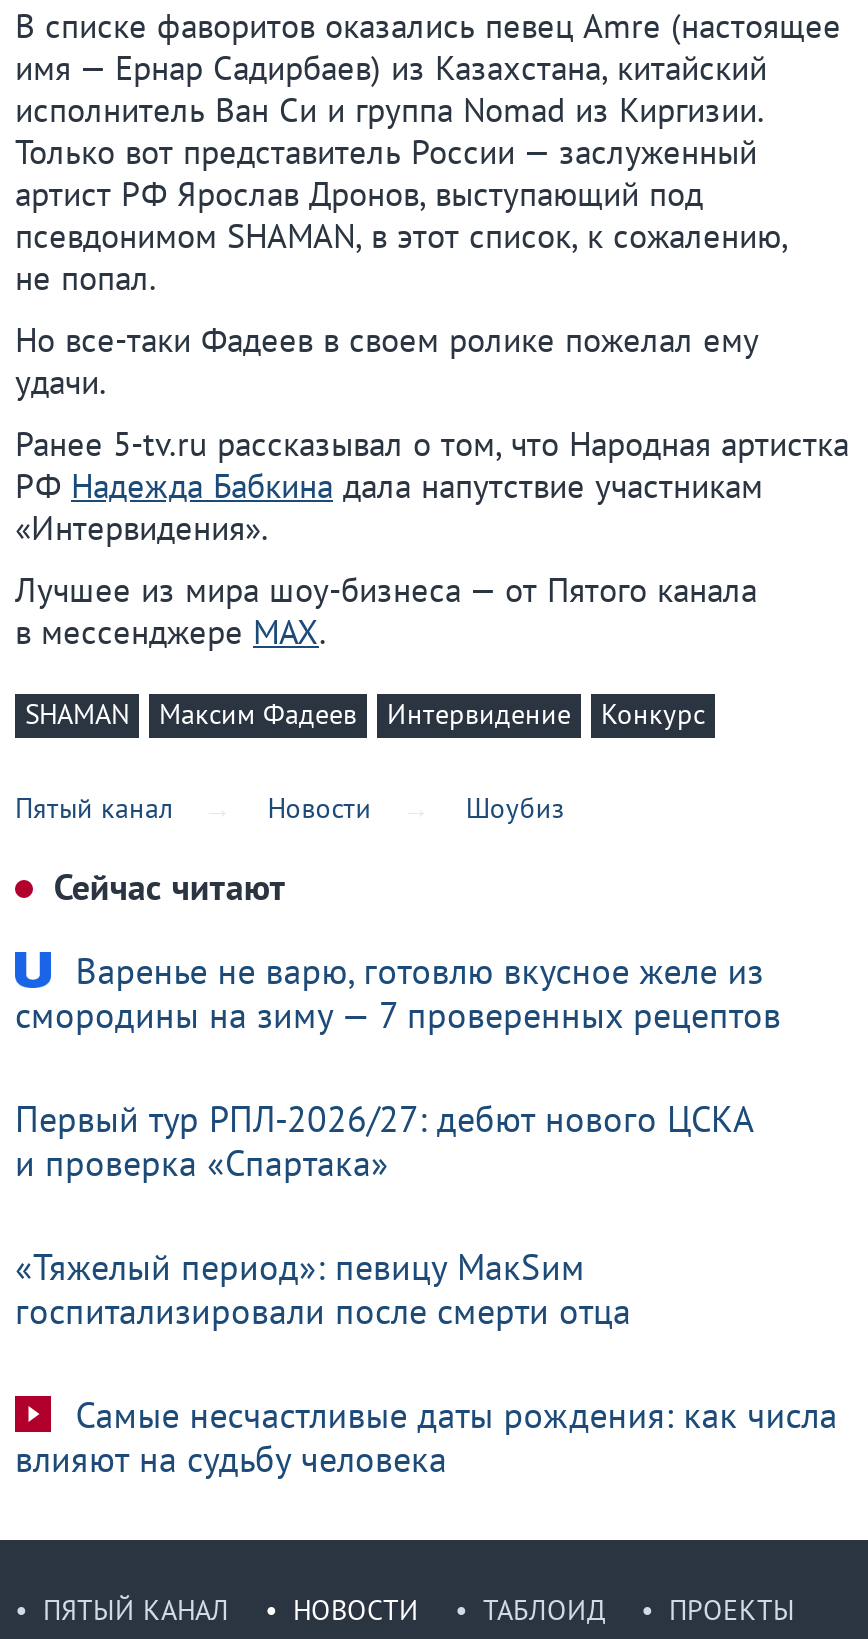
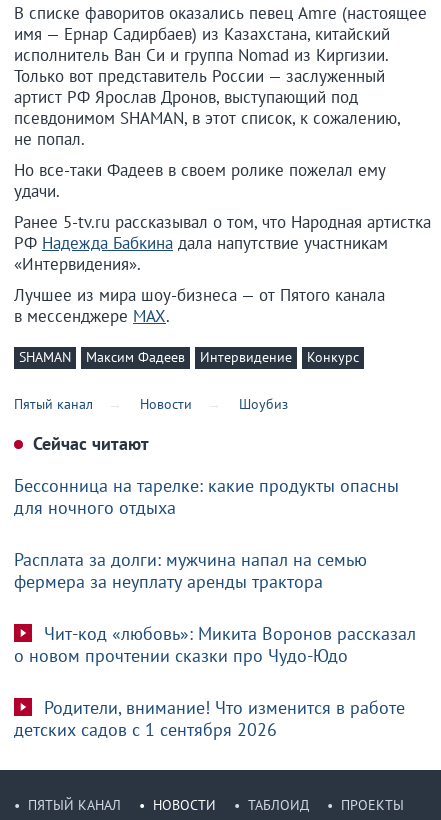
[15,948,781,1038] Варенье не варю, готовлю вкусное желе из | смородины на зиму — 7 проверенных рецептов -> [14,474,399,519] Бессонница на тарелке: какие продукты опасны | для ночного отдыха
[15,1096,755,1186] Первый тур РПЛ-2026/27: дебют нового ЦСКА | и проверка «Спартака» -> [14,548,367,593] Расплата за долги: мужчина напал на семью | фермера за неуплату аренды трактора
[15,1244,631,1334] «Тяжелый период»: певицу МакSим | госпитализировали после смерти отца -> [14,622,416,667] Чит-код «любовь»: Микита Воронов рассказал | о новом прочтении сказки про Чудо-Юдо
[15,1392,837,1482] Самые несчастливые даты рождения: как числа | влияют на судьбу человека -> [14,696,405,741] Родители, внимание! Что изменится в работе | детских садов с 1 сентября 2026

